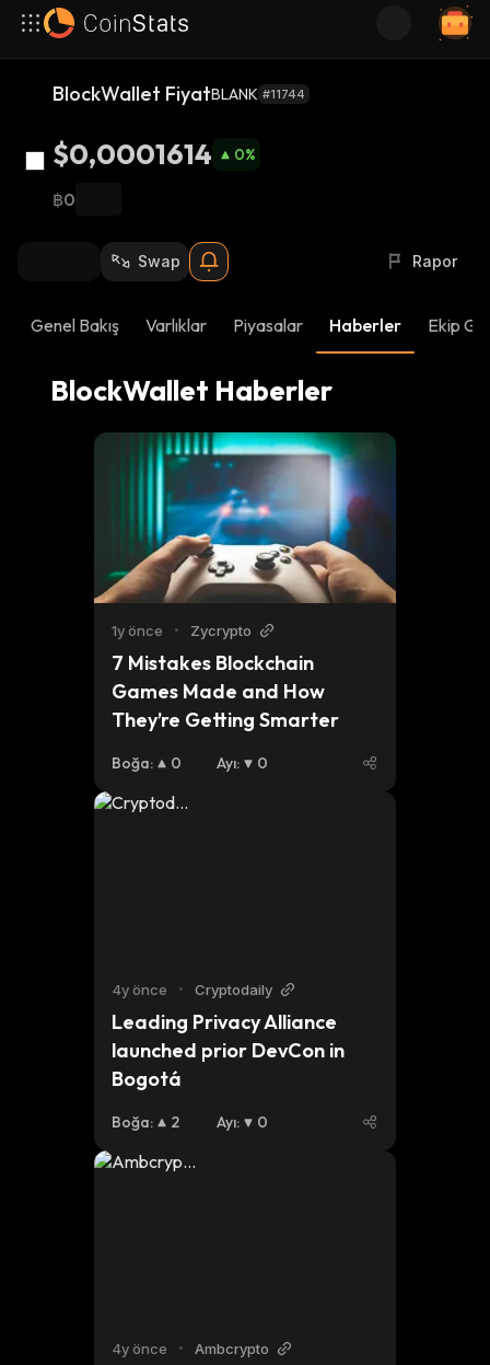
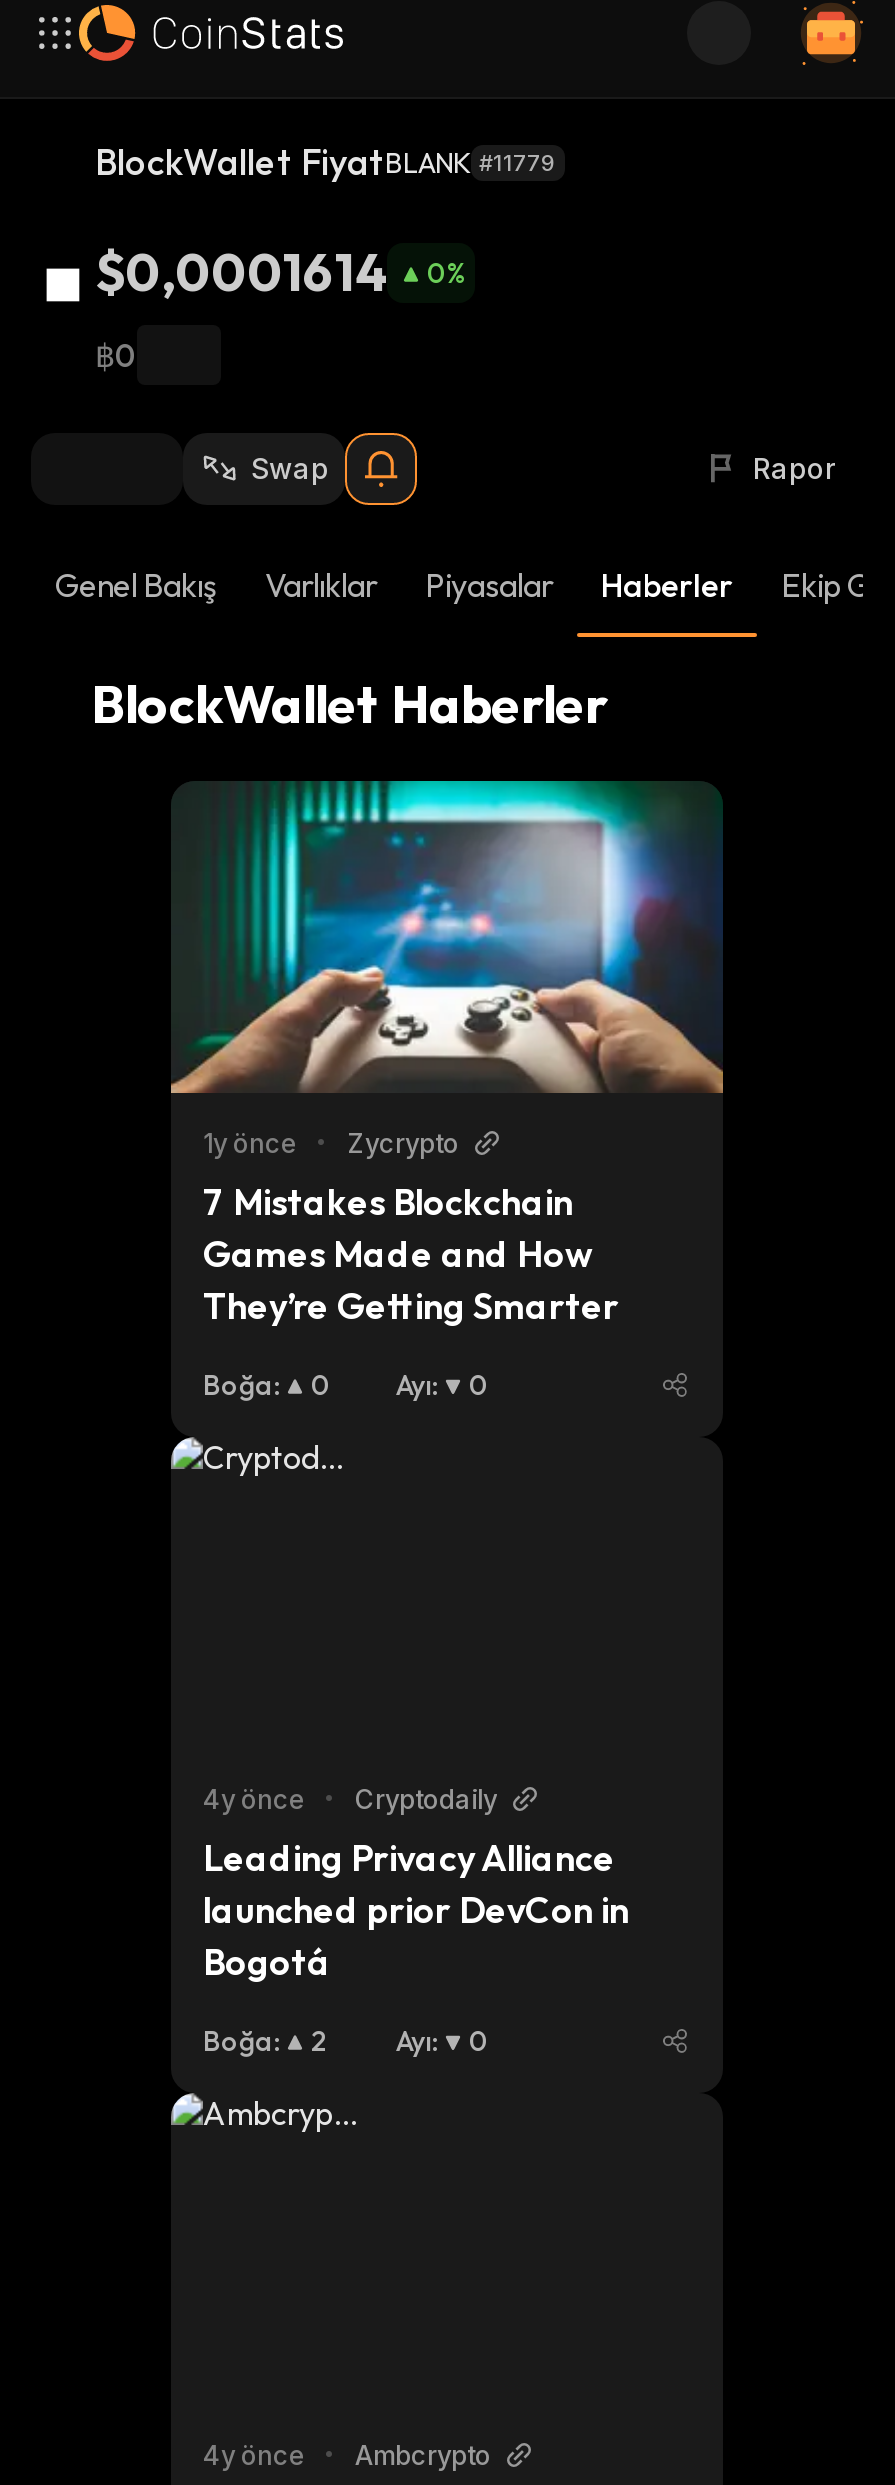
[52,81,305,106] BlockWallet FiyatBLANK #11744 -> [95,139,557,185] BlockWallet FiyatBLANK #11779

